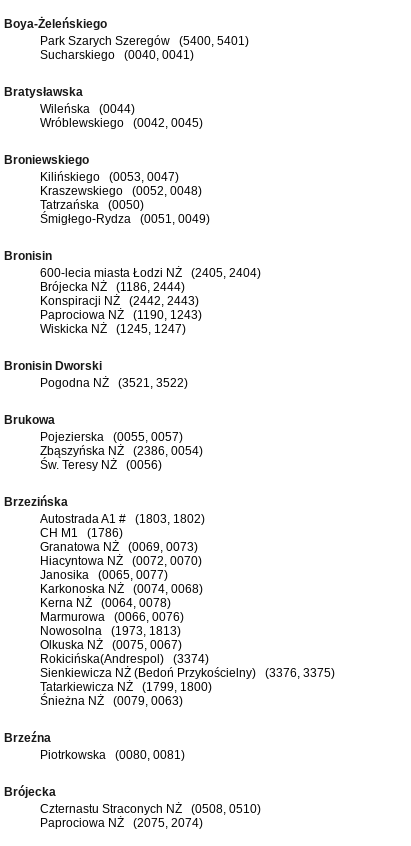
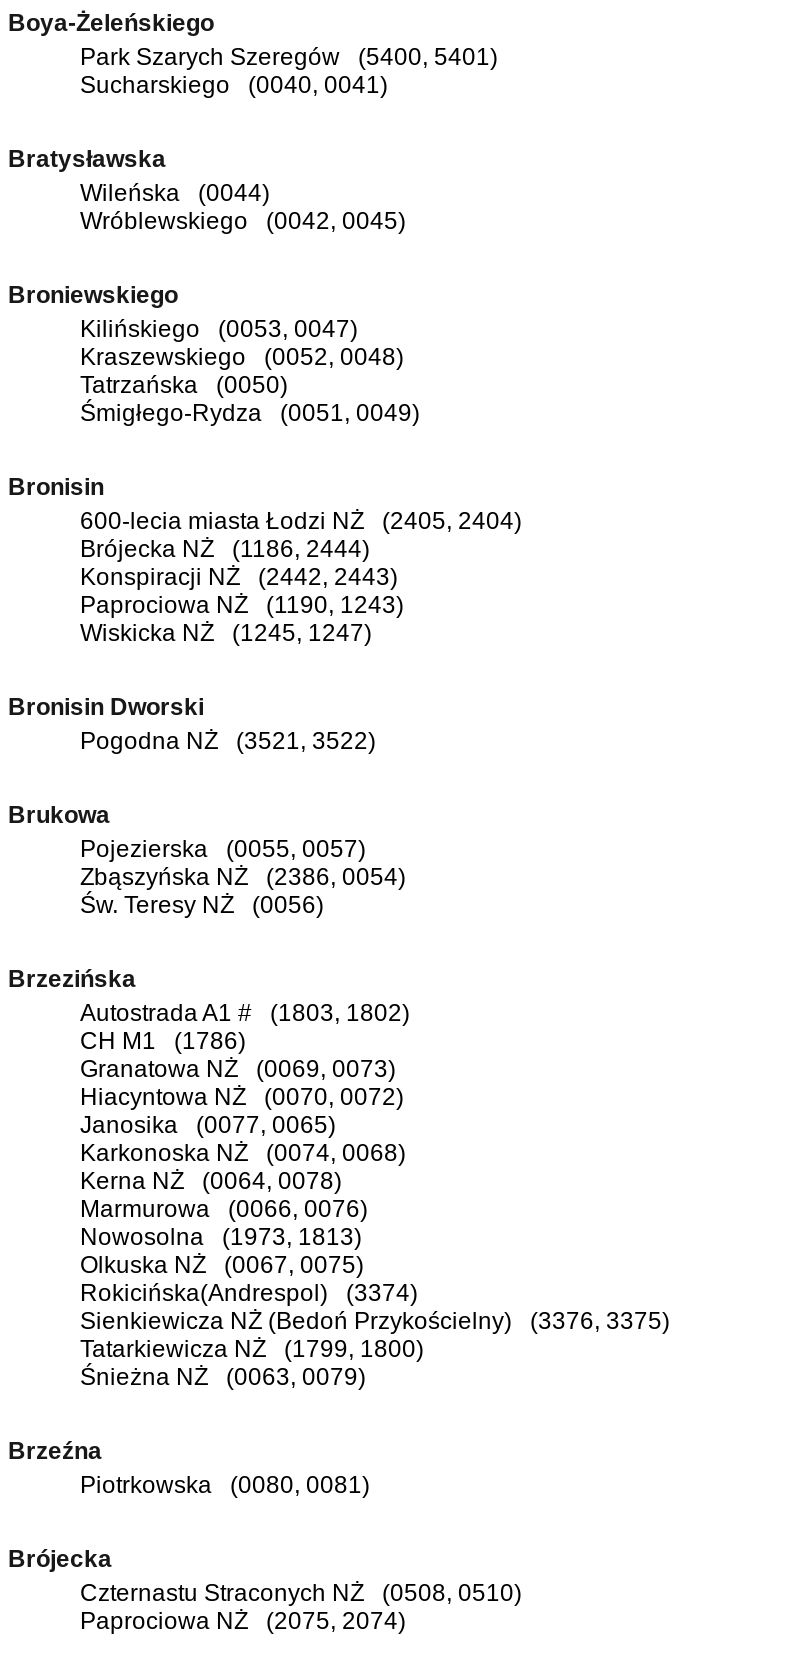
[40,554,202,568] Hiacyntowa NŻ (0072, 0070) -> [80,1083,404,1111] Hiacyntowa NŻ (0070, 0072)
[40,568,168,582] Janosika (0065, 0077) -> [80,1111,336,1139] Janosika (0077, 0065)
[40,638,182,652] Olkuska NŻ (0075, 0067) -> [80,1251,364,1279] Olkuska NŻ (0067, 0075)
[40,694,183,708] Śnieżna NŻ (0079, 0063) -> [80,1363,366,1391] Śnieżna NŻ (0063, 0079)

